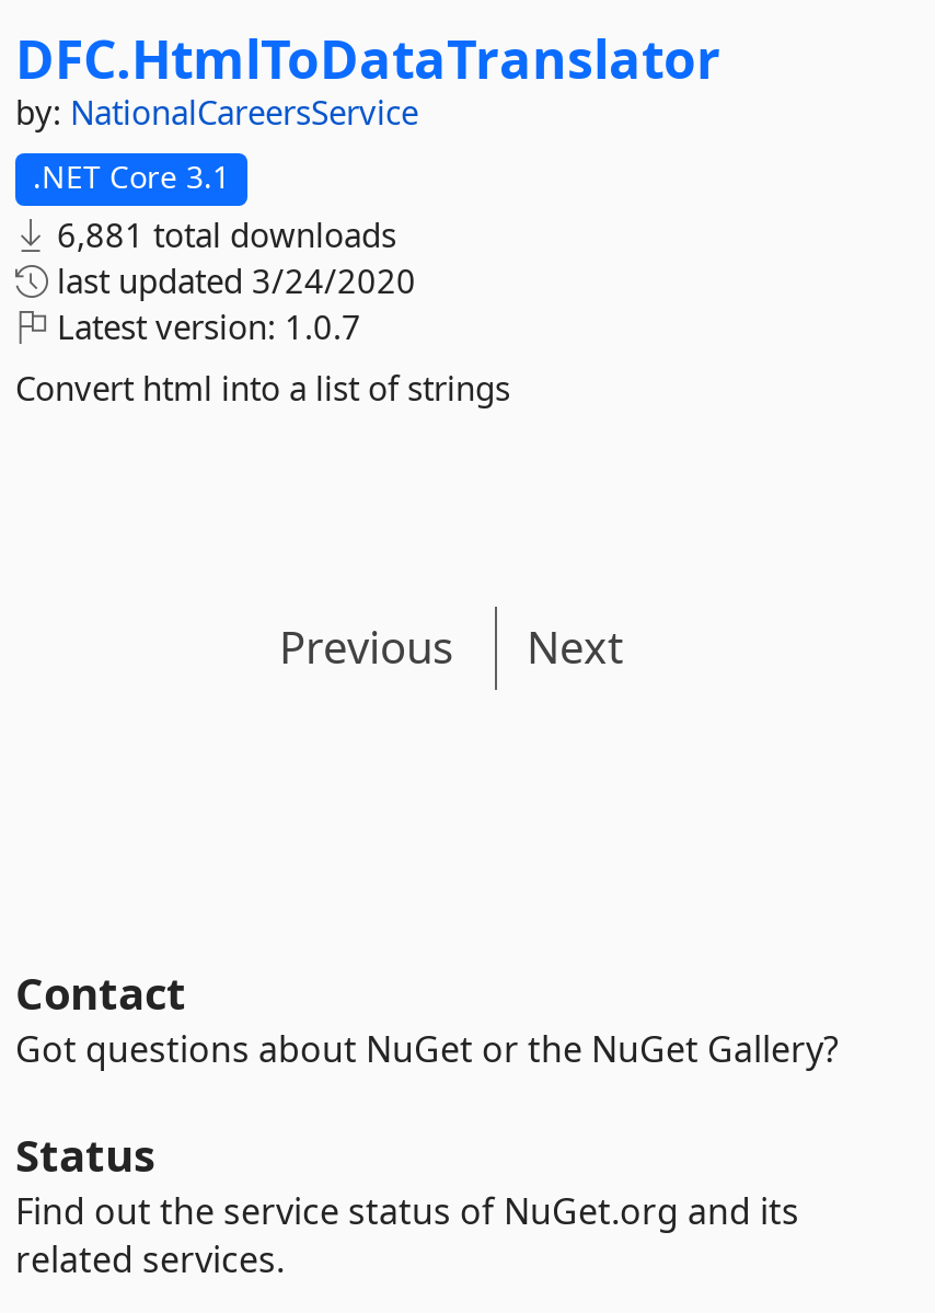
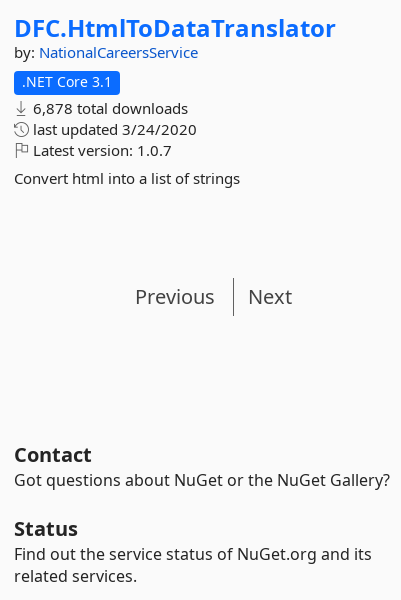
[48,212,396,256] 6,881 total downloads -> [29,98,188,118] 6,878 total downloads

